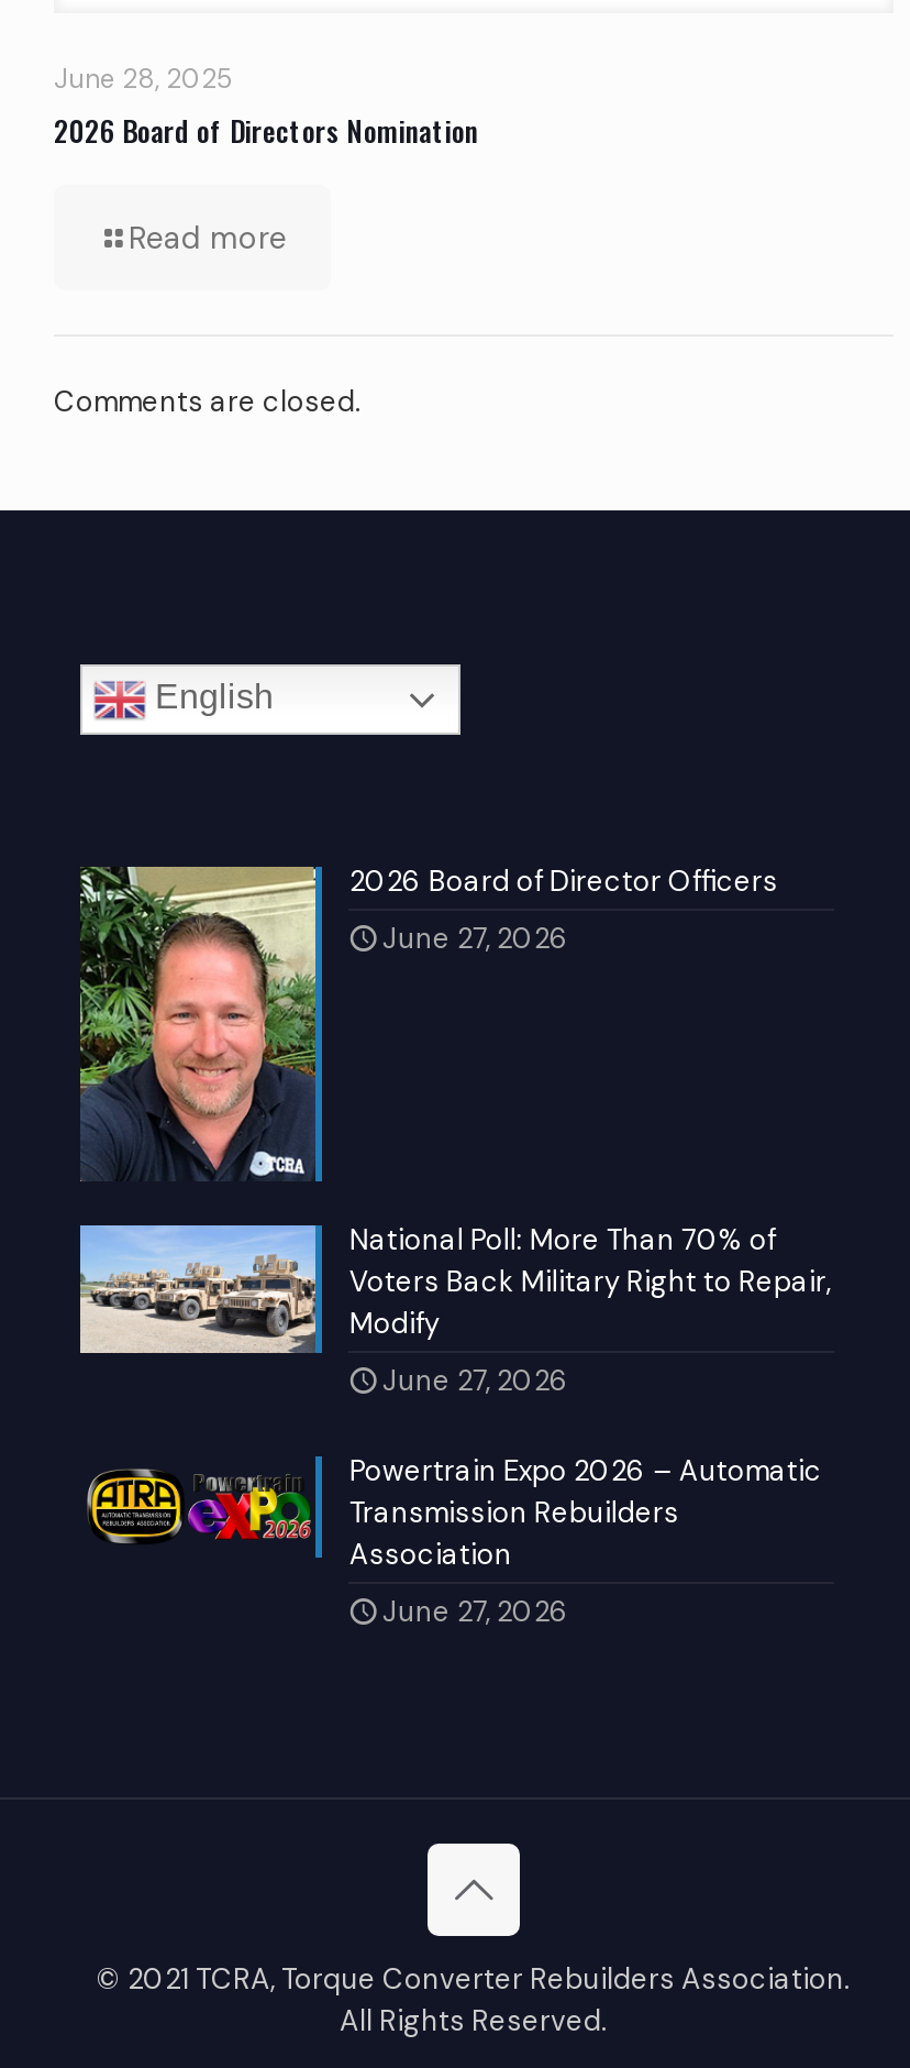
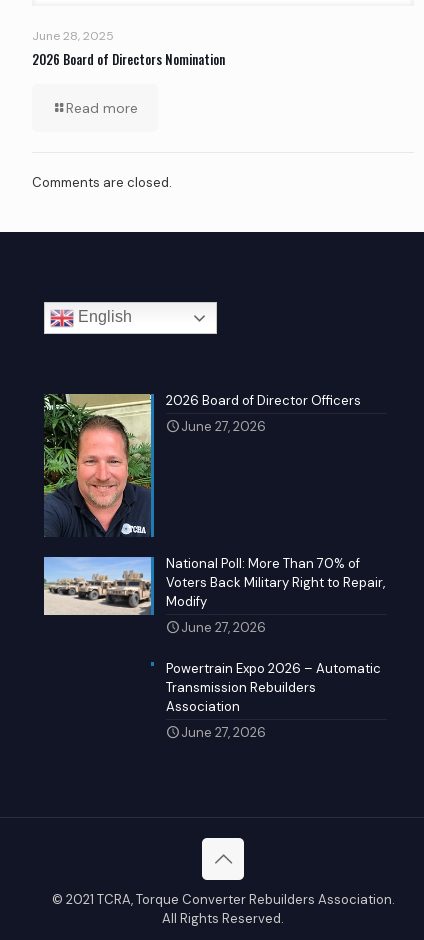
[85,1465,324,1560] [image] -> none

